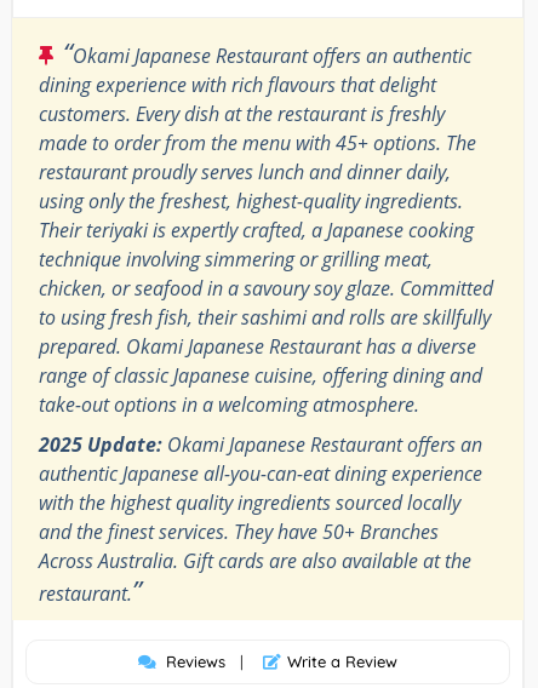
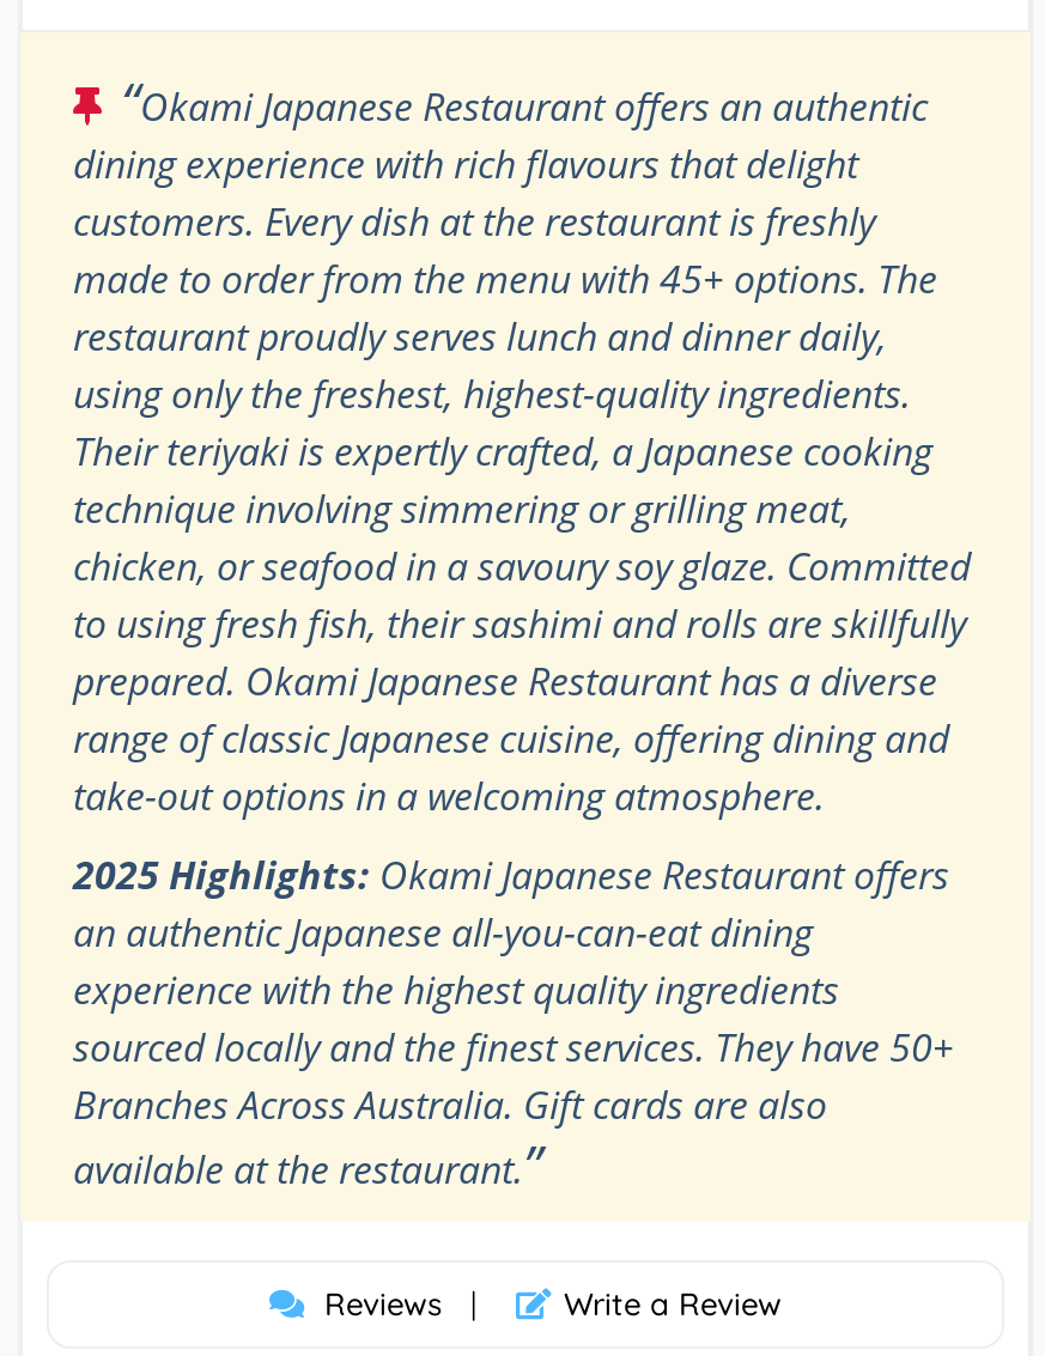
[39,432,482,608] 2025 Update: Okami Japanese Restaurant offers an | authentic Japanese all-you-can-eat dining experience | with the highest quality ingredients sourced locally | and the finest services. They have 50+ Branches | Across Australia. Gift cards are also available at the | restaurant.” -> [73,849,954,1199] 2025 Highlights: Okami Japanese Restaurant offers | an authentic Japanese all-you-can-eat dining | experience with the highest quality ingredients | sourced locally and the finest services. They have 50+ | Branches Across Australia. Gift cards are also | available at the restaurant.”

